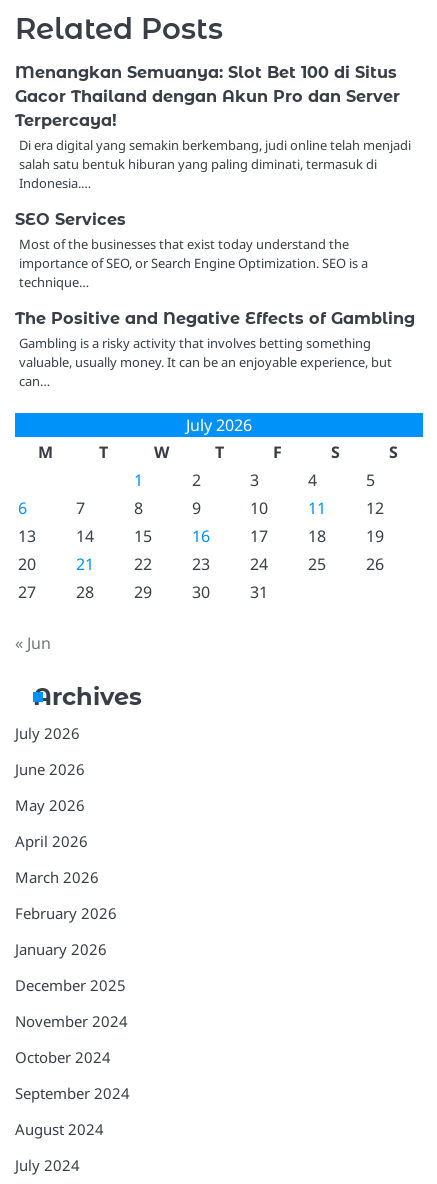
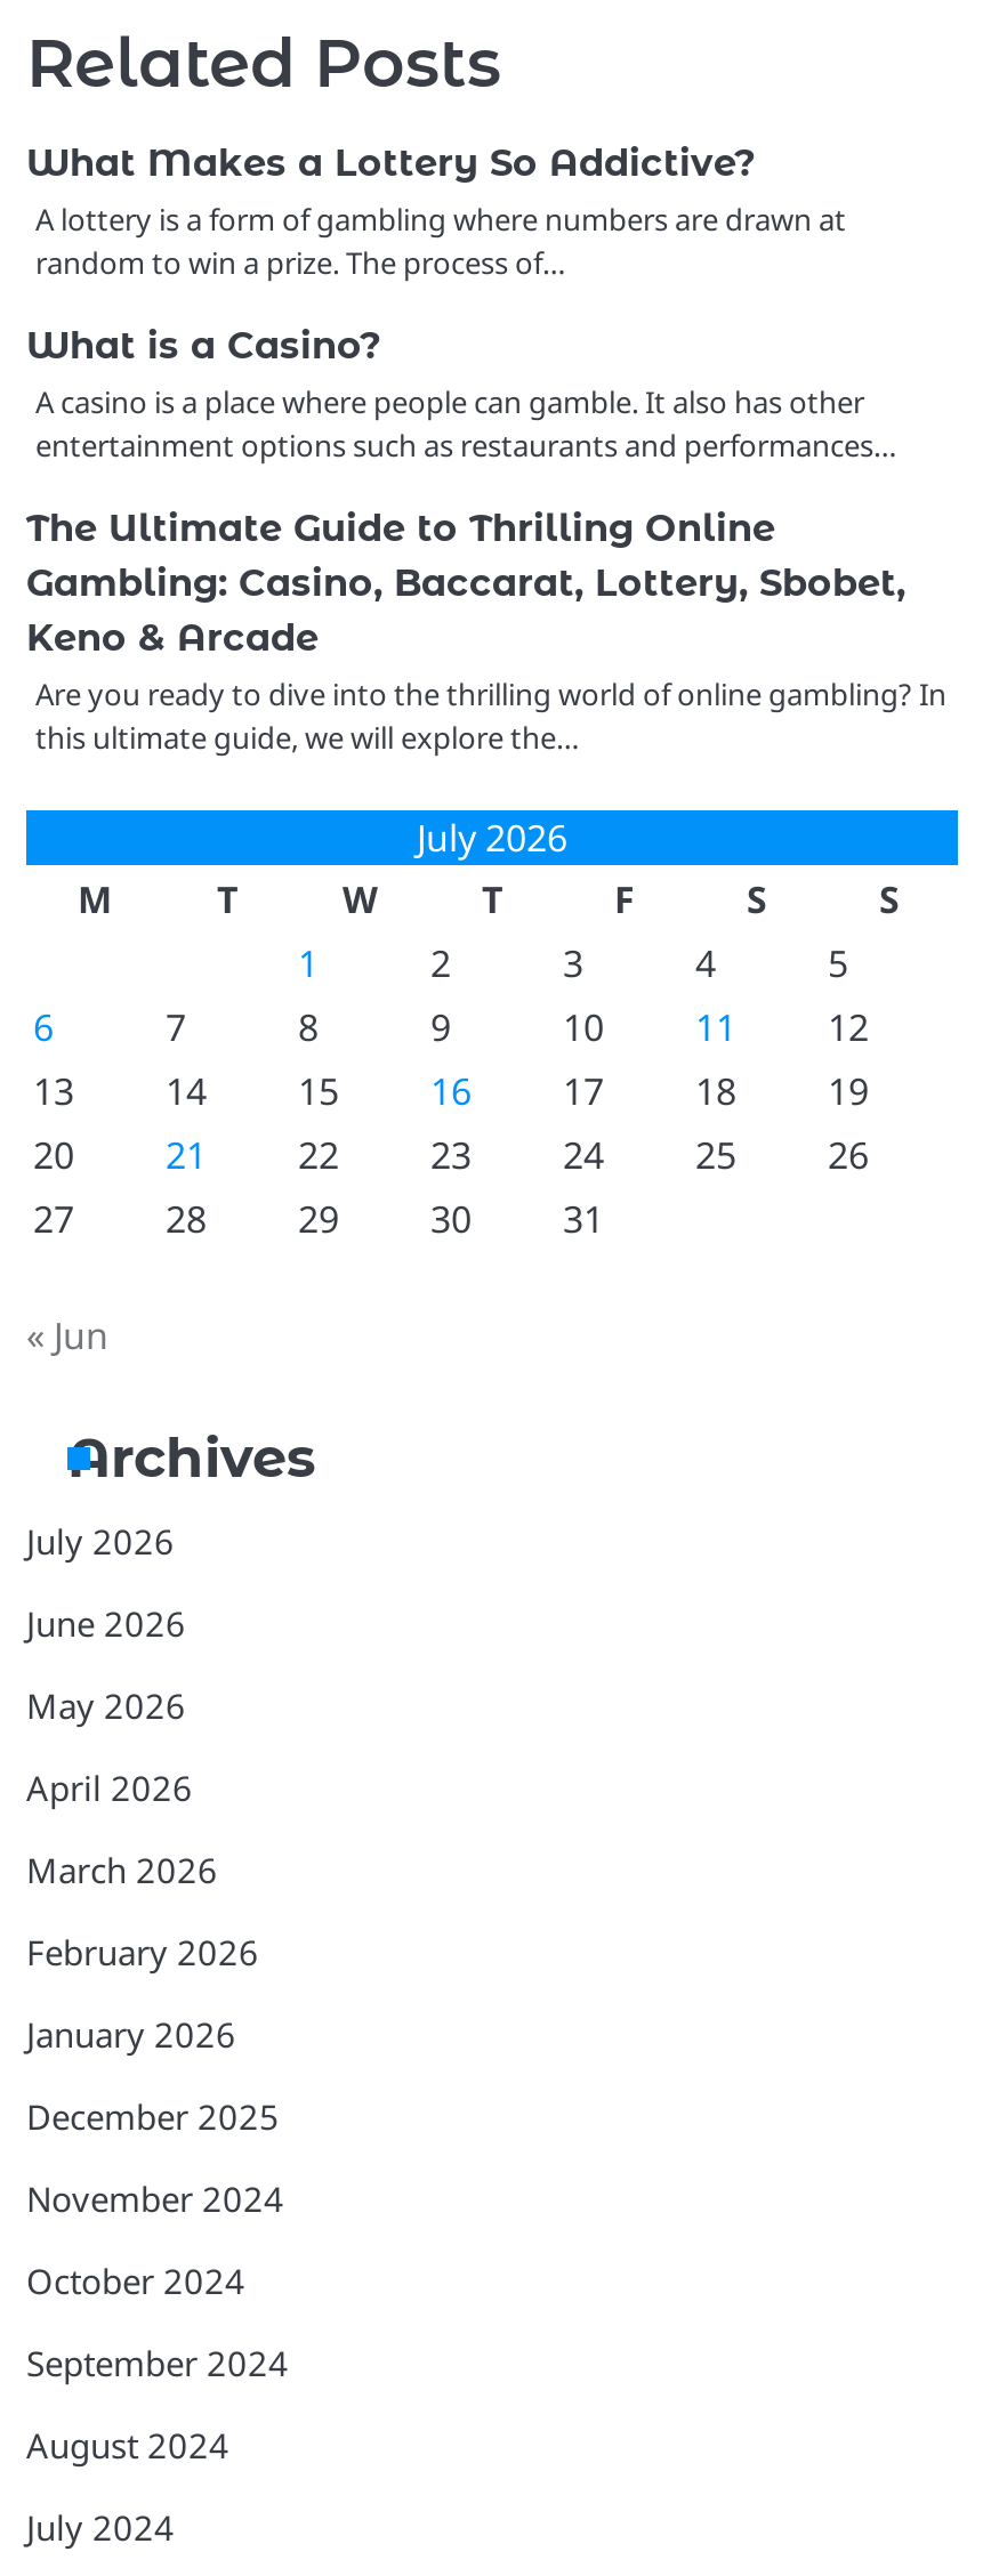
[15,62,411,192] Menangkan Semuanya: Slot Bet 100 di Situs | Gacor Thailand dengan Akun Pro dan Server | Terpercaya! | Di era digital yang semakin berkembang, judi online telah menjadi | salah satu bentuk hiburan yang paling diminati, termasuk di | Indonesia.… -> [26,139,846,283] What Makes a Lottery So Addictive? | A lottery is a form of gambling where numbers are drawn at | random to win a prize. The process of…
[15,209,368,291] SEO Services | Most of the businesses that exist today understand the | importance of SEO, or Search Engine Optimization. SEO is a | technique… -> [26,322,896,465] What is a Casino? | A casino is a place where people can gamble. It also has other | entertainment options such as restaurants and performances…
[15,308,415,390] The Positive and Negative Effects of Gambling | Gambling is a risky activity that involves betting something | valuable, usually money. It can be an enjoyable experience, but | can… -> [26,504,946,758] The Ultimate Guide to Thrilling Online | Gambling: Casino, Baccarat, Lottery, Sbobet, | Keno & Arcade | Are you ready to dive into the thrilling world of online gambling? In | this ultimate guide, we will explore the…

